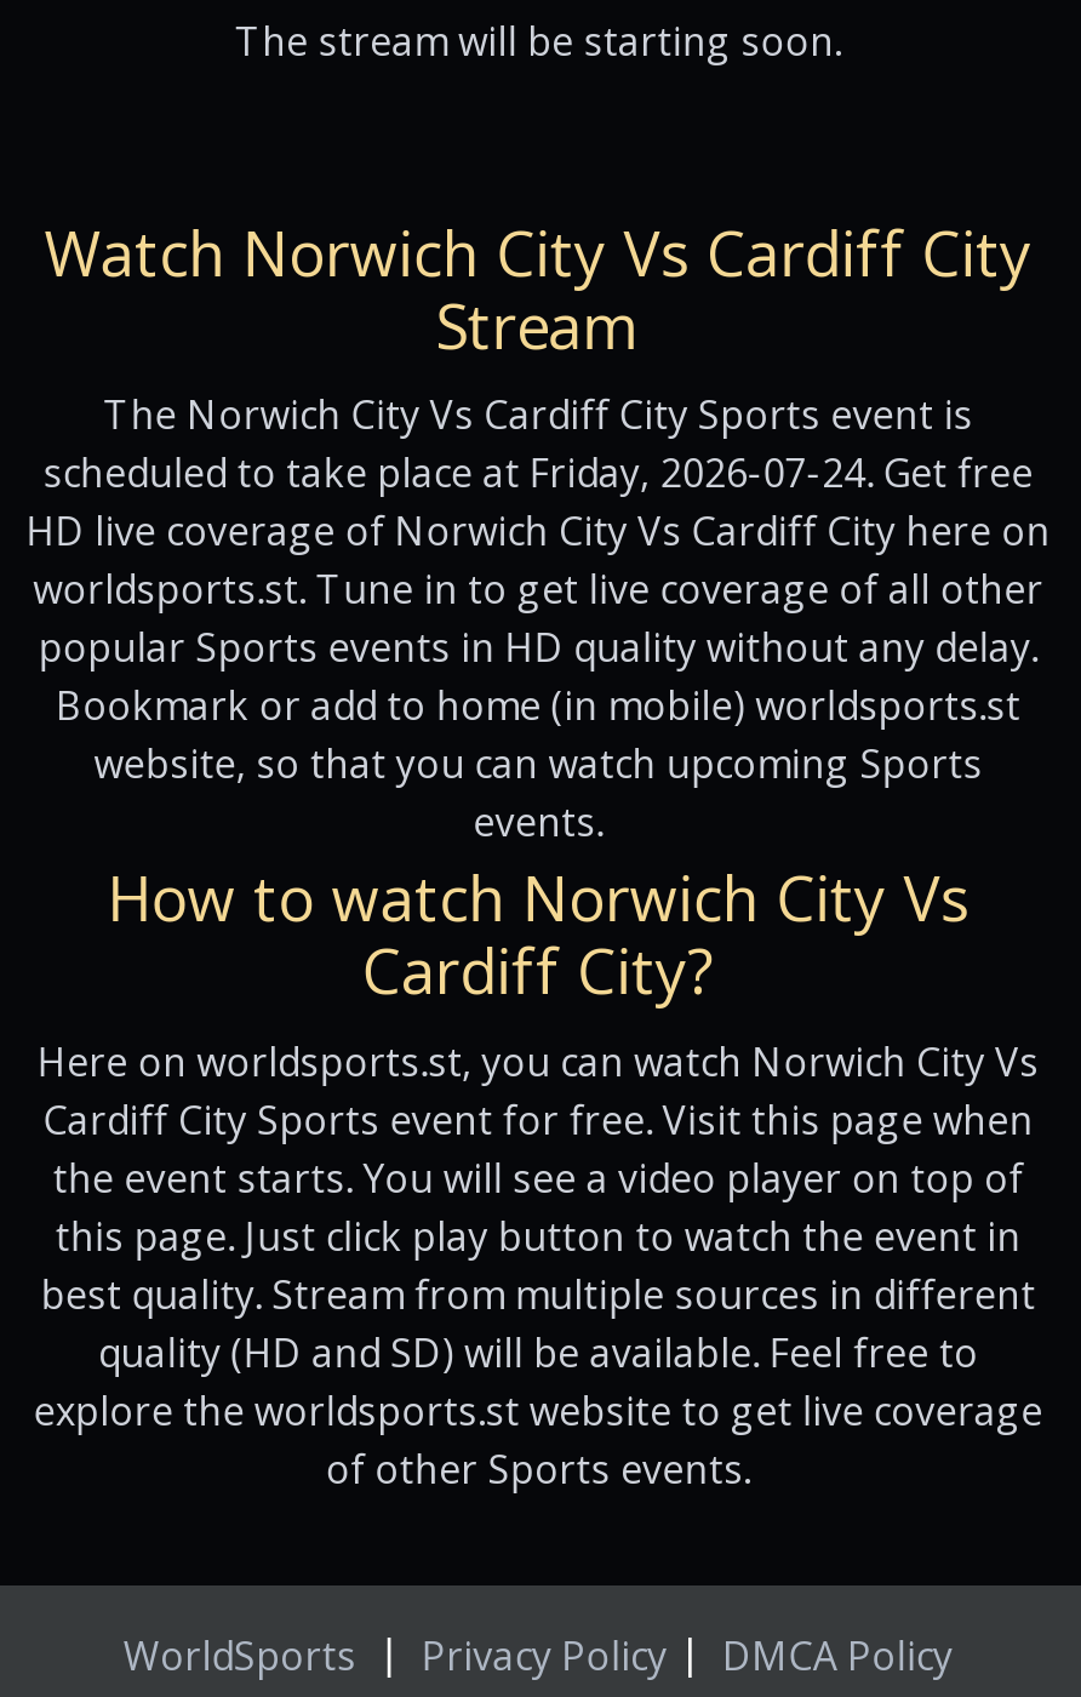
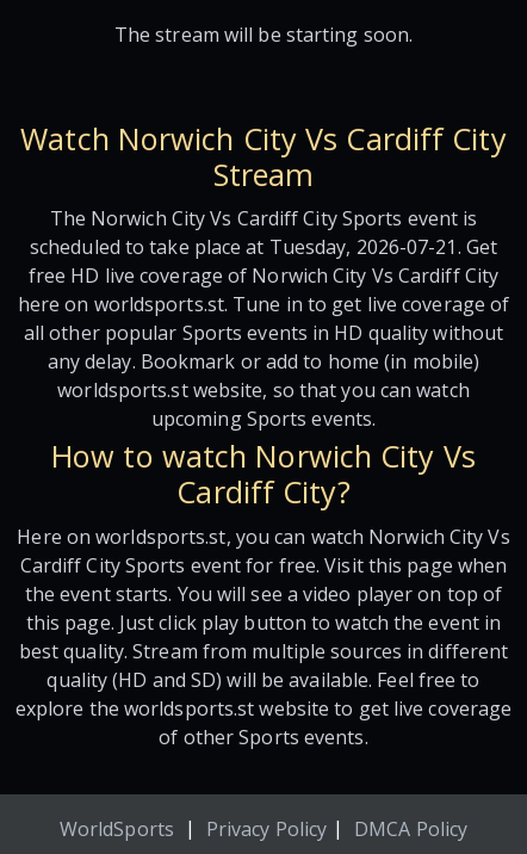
[26,447,1050,849] scheduled to take place at Friday, 2026-07-24. Get free | HD live coverage of Norwich City Vs Cardiff City here on | worldsports.st. Tune in to get live coverage of all other | popular Sports events in HD quality without any delay. | Bookmark or add to home (in mobile) worldsports.st | website, so that you can watch upcoming Sports | events. -> [18,234,509,432] scheduled to take place at Tuesday, 2026-07-21. Get | free HD live coverage of Norwich City Vs Cardiff City | here on worldsports.st. Tune in to get live coverage of | all other popular Sports events in HD quality without | any delay. Bookmark or add to home (in mobile) | worldsports.st website, so that you can watch | upcoming Sports events.

